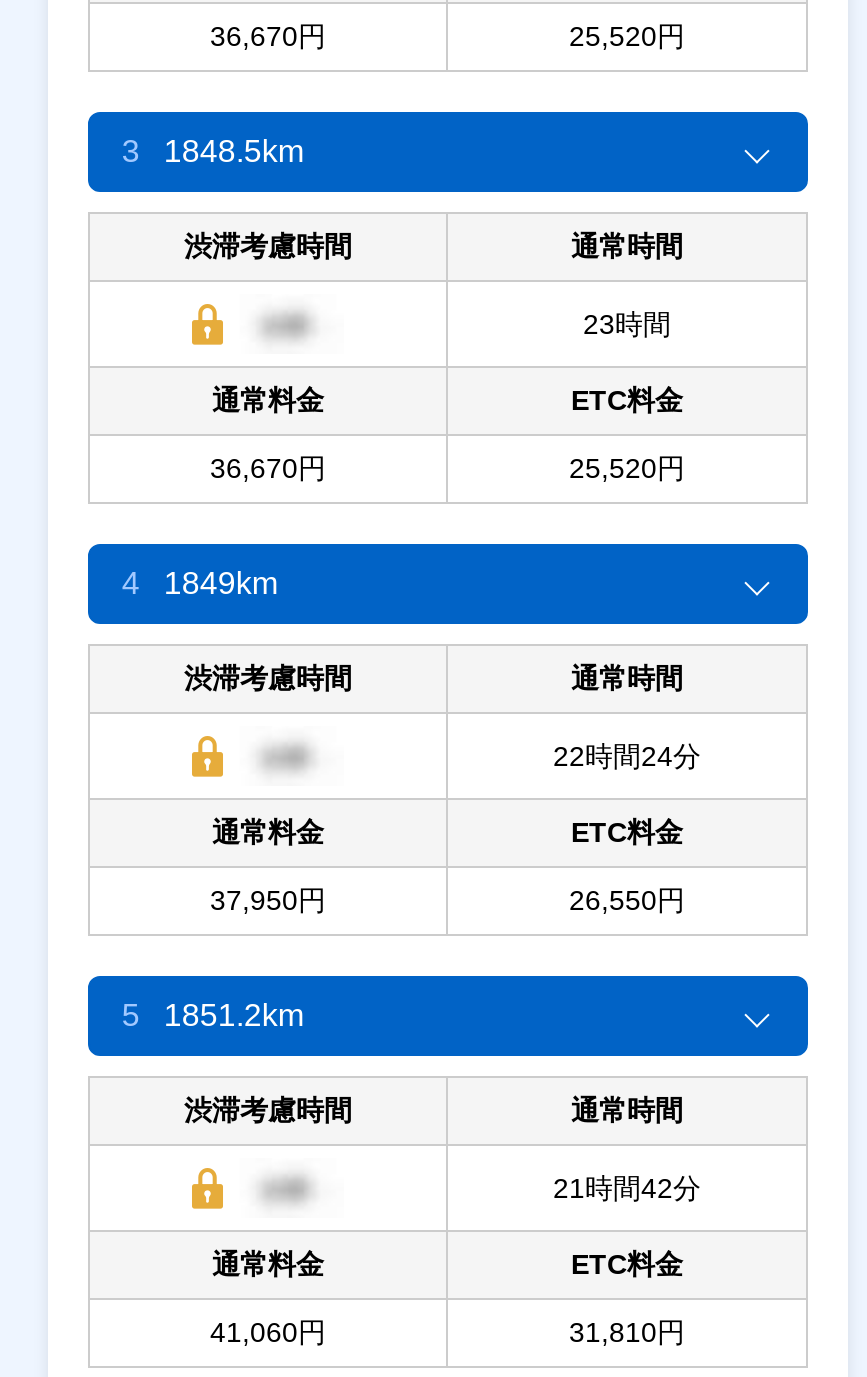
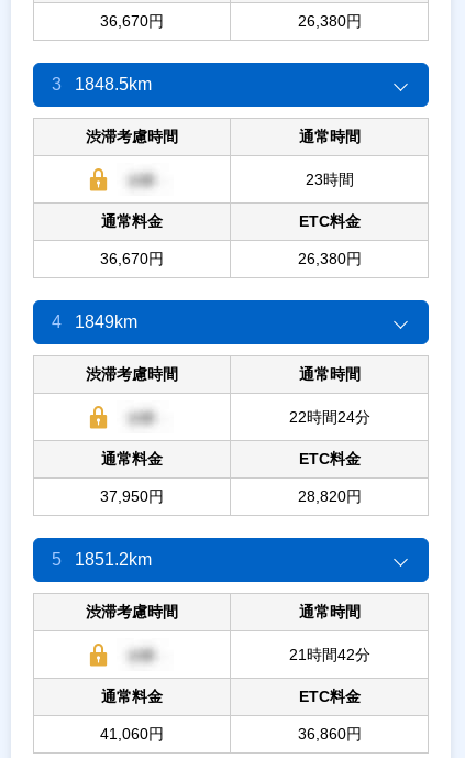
[569,20,685,52] 25,520円 -> [297,12,361,30] 26,380円
[569,452,685,484] 25,520円 -> [297,250,361,267] 26,380円
[569,884,685,916] 26,550円 -> [297,487,361,505] 28,820円
[569,1316,685,1348] 31,810円 -> [297,725,361,743] 36,860円

